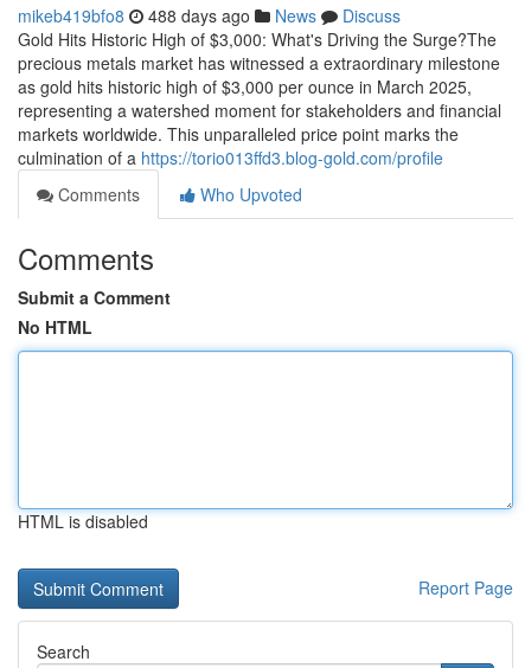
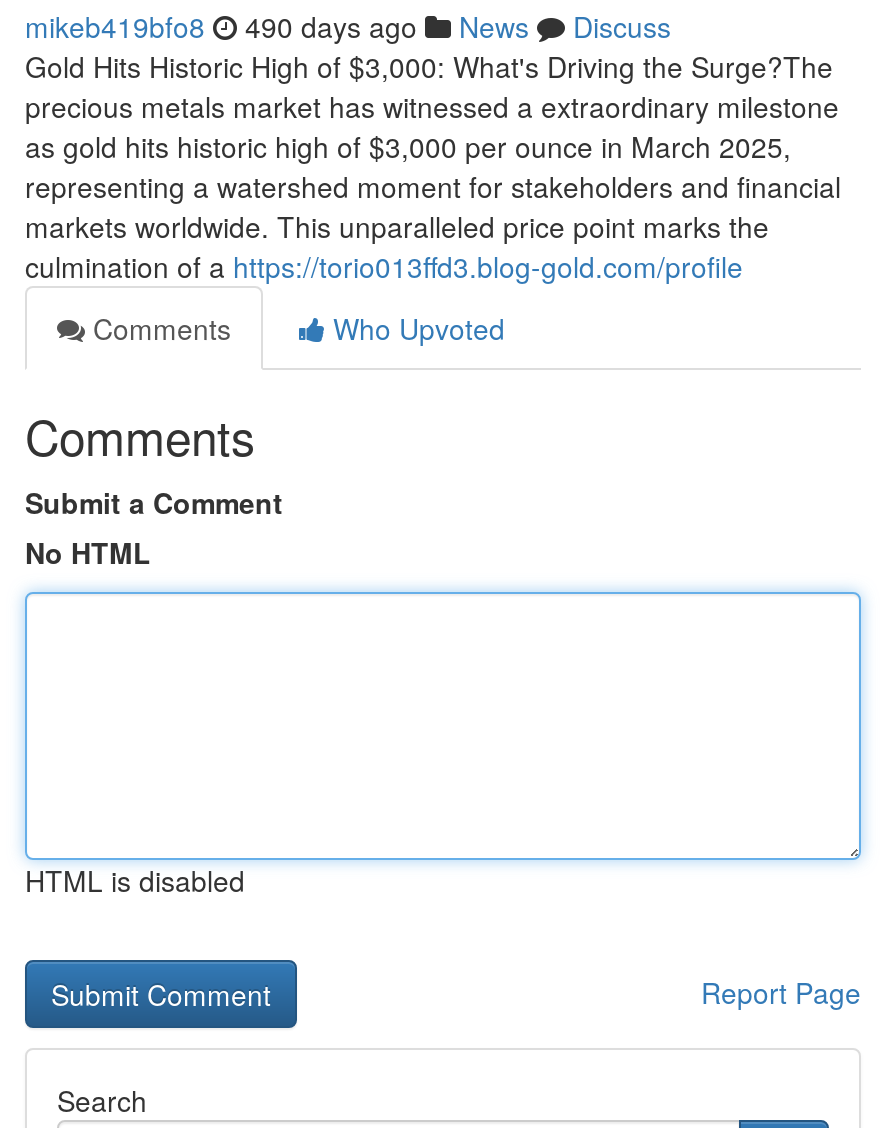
[18,4,401,27] mikeb419bfo8 488 days ago News Discuss -> [25,6,671,46] mikeb419bfo8 490 days ago News Discuss

